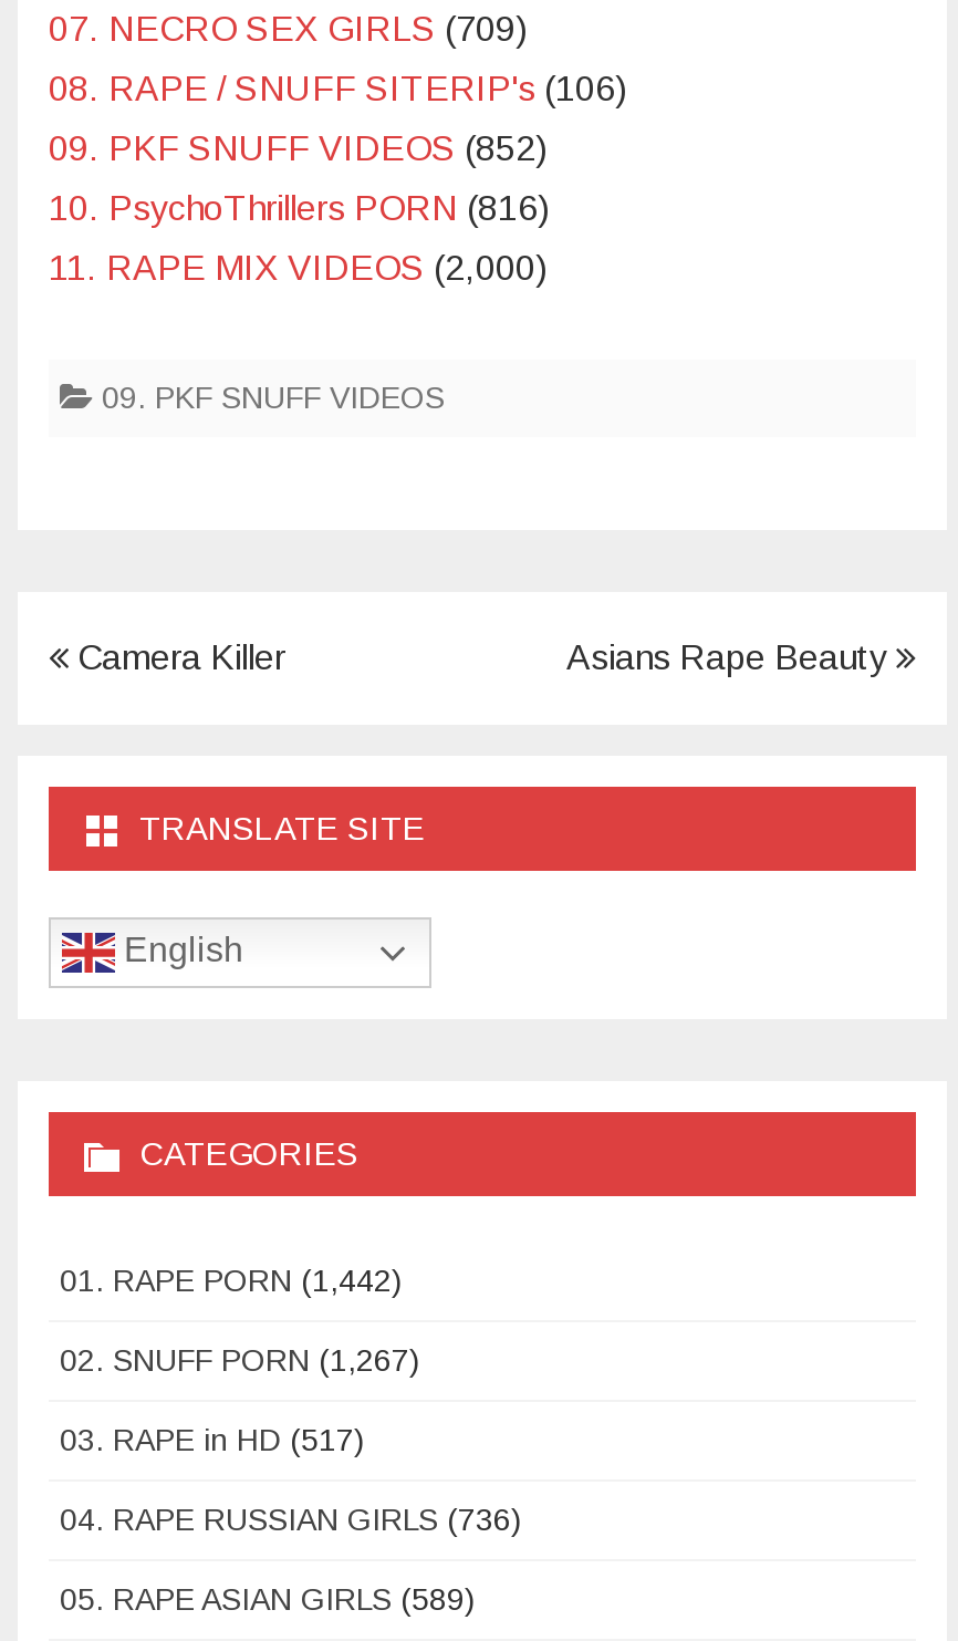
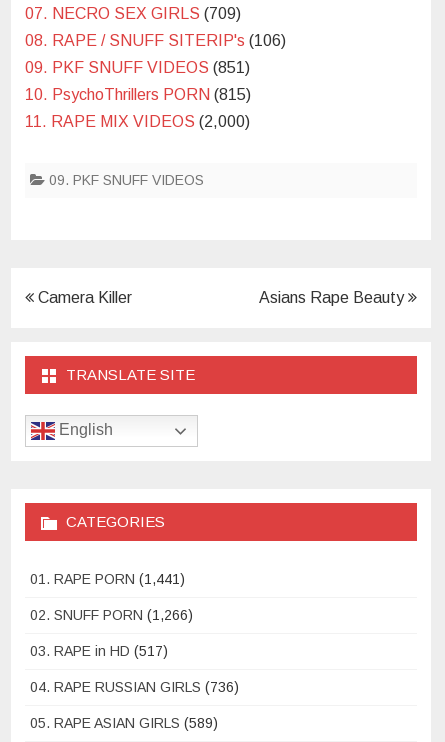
[49,130,546,167] 09. PKF SNUFF VIDEOS (852) -> [25,59,250,76] 09. PKF SNUFF VIDEOS (851)
[49,189,549,227] 10. PsychoThrillers PORN (816) -> [25,86,251,103] 10. PsychoThrillers PORN (815)
[60,1263,403,1298] 01. RAPE PORN (1,442) -> [30,571,185,587] 01. RAPE PORN (1,441)
[60,1342,420,1378] 02. SNUFF PORN (1,267) -> [30,607,193,623] 02. SNUFF PORN (1,266)

